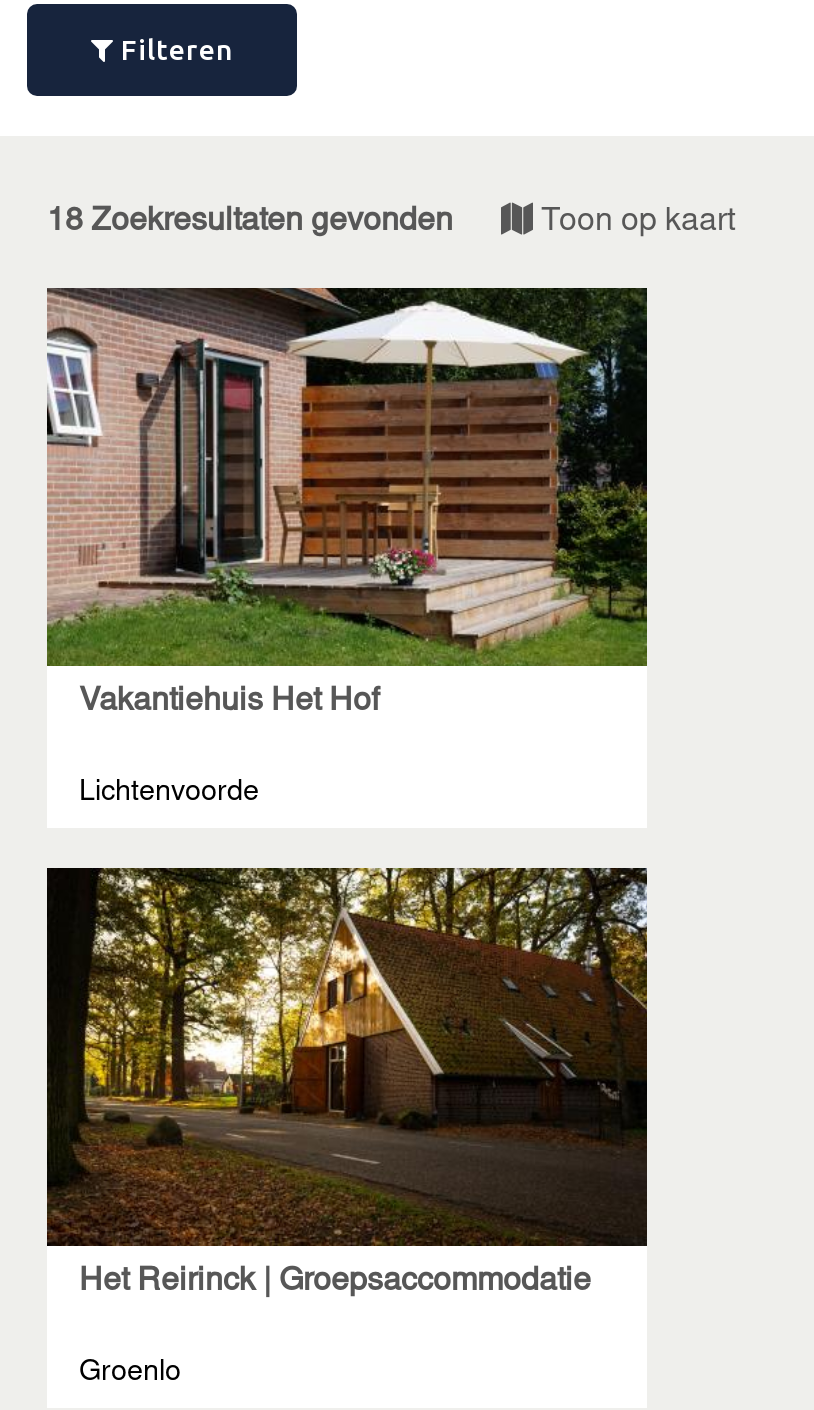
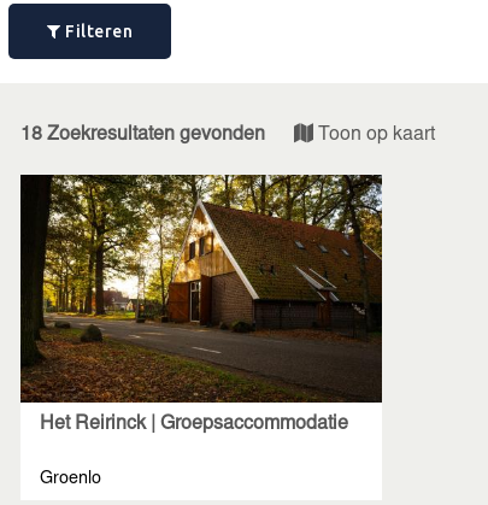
[47,286,649,807] [image] | Vakantiehuis Het Hof | Lichtenvoorde -> none

